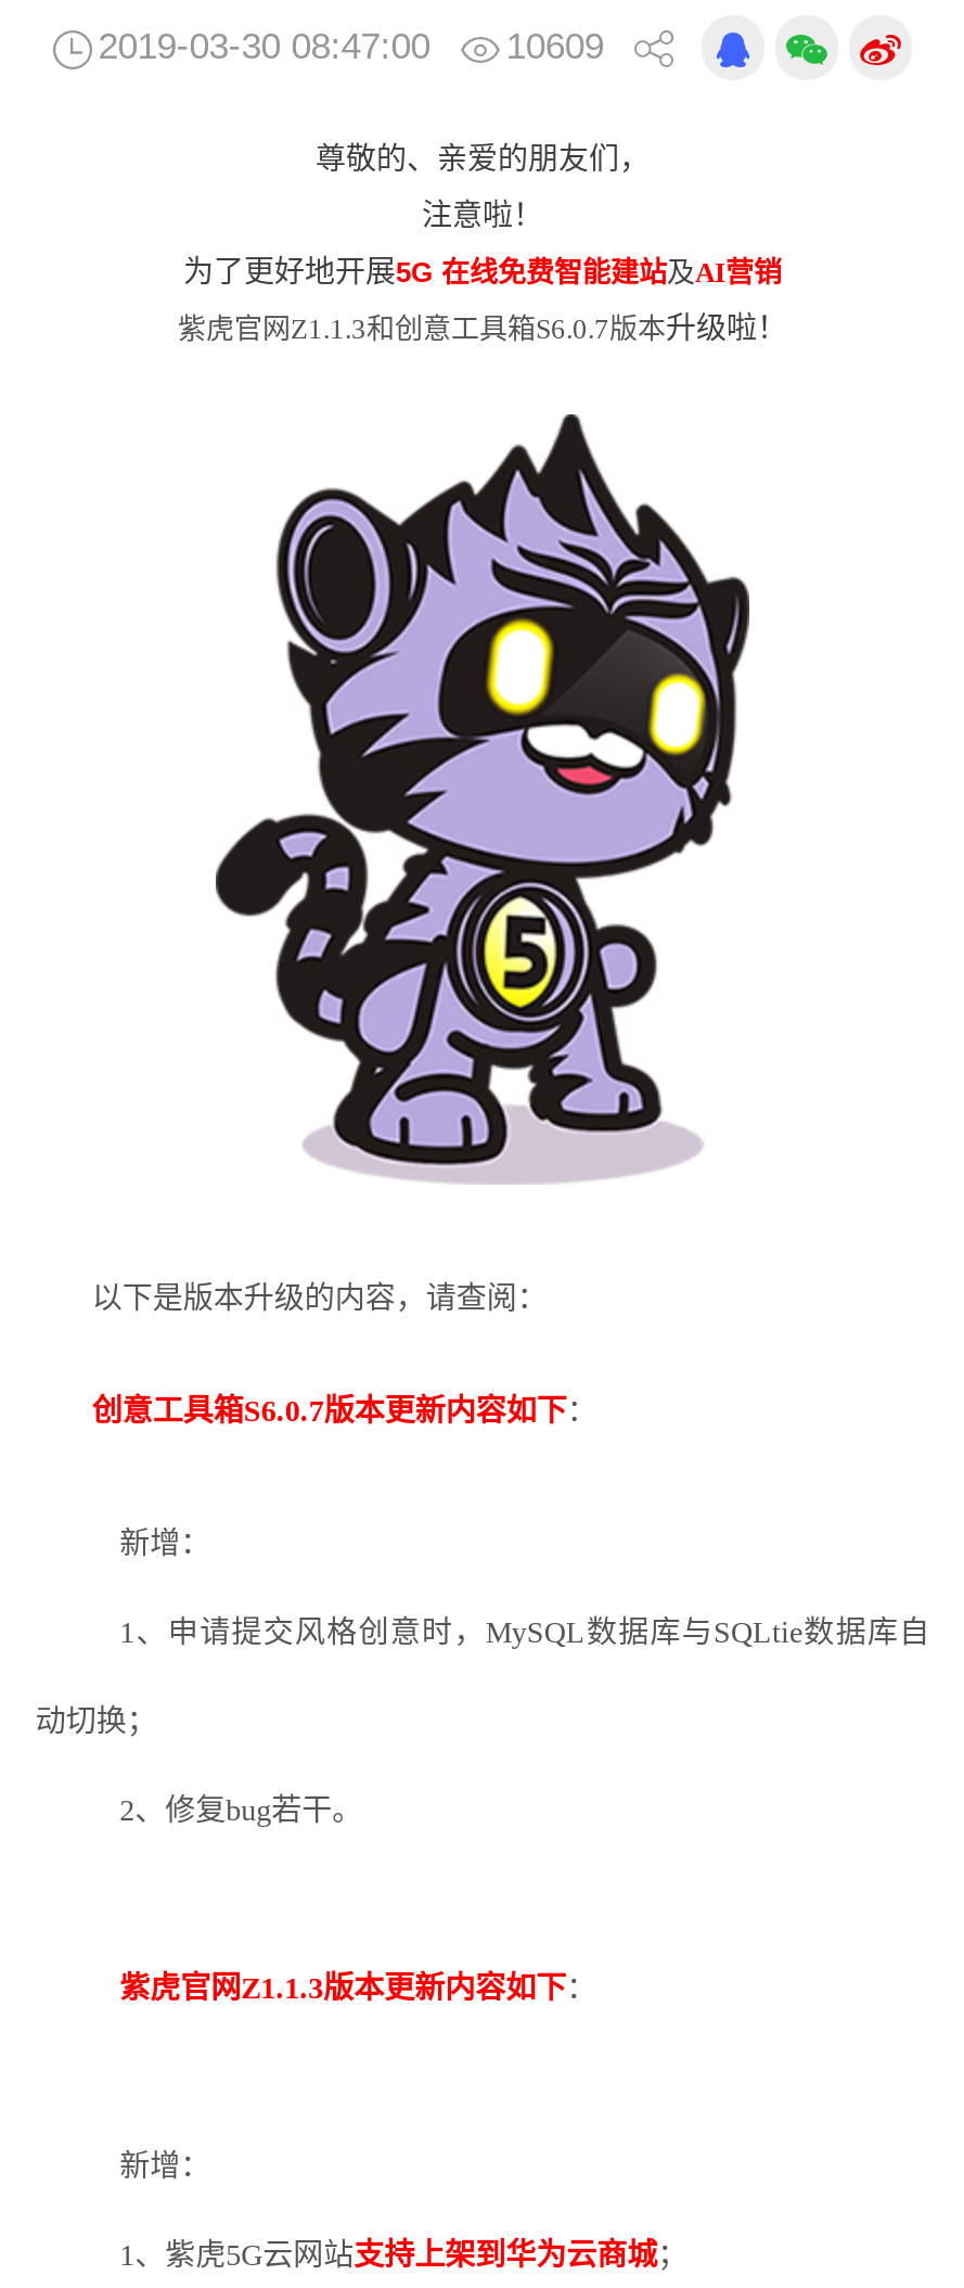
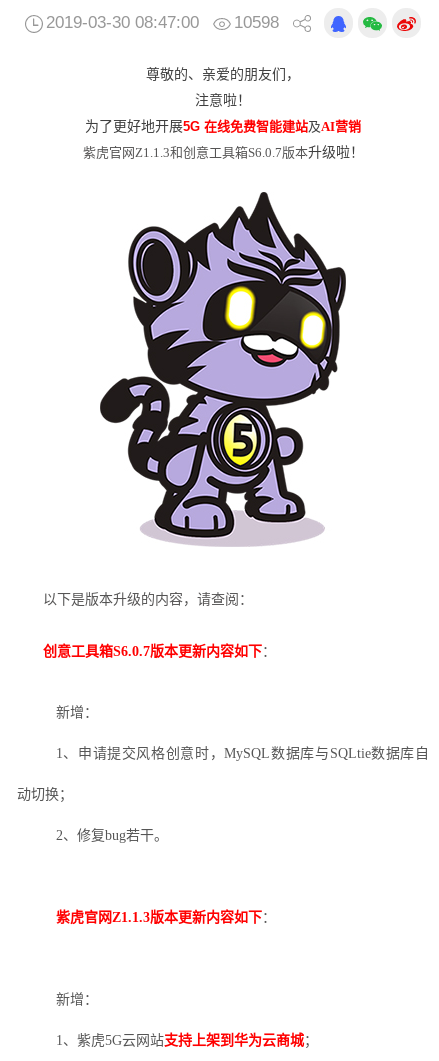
[98,27,604,68] 2019-03-30 08:47:00 10609 -> [46,13,279,32] 2019-03-30 08:47:00 10598

